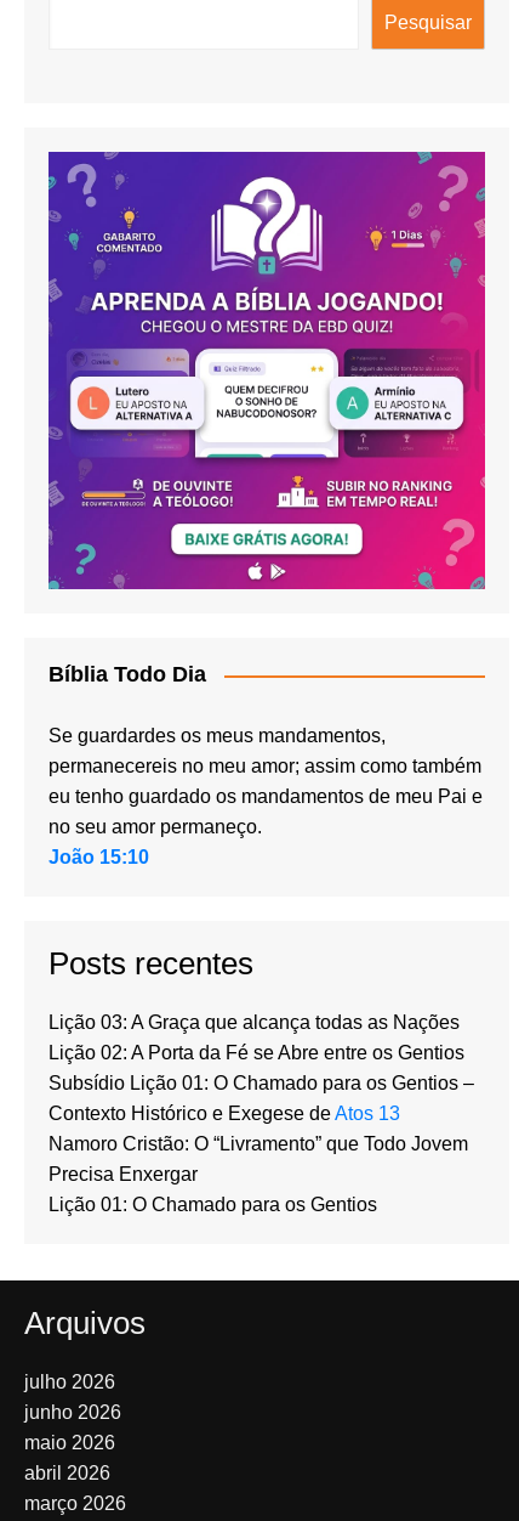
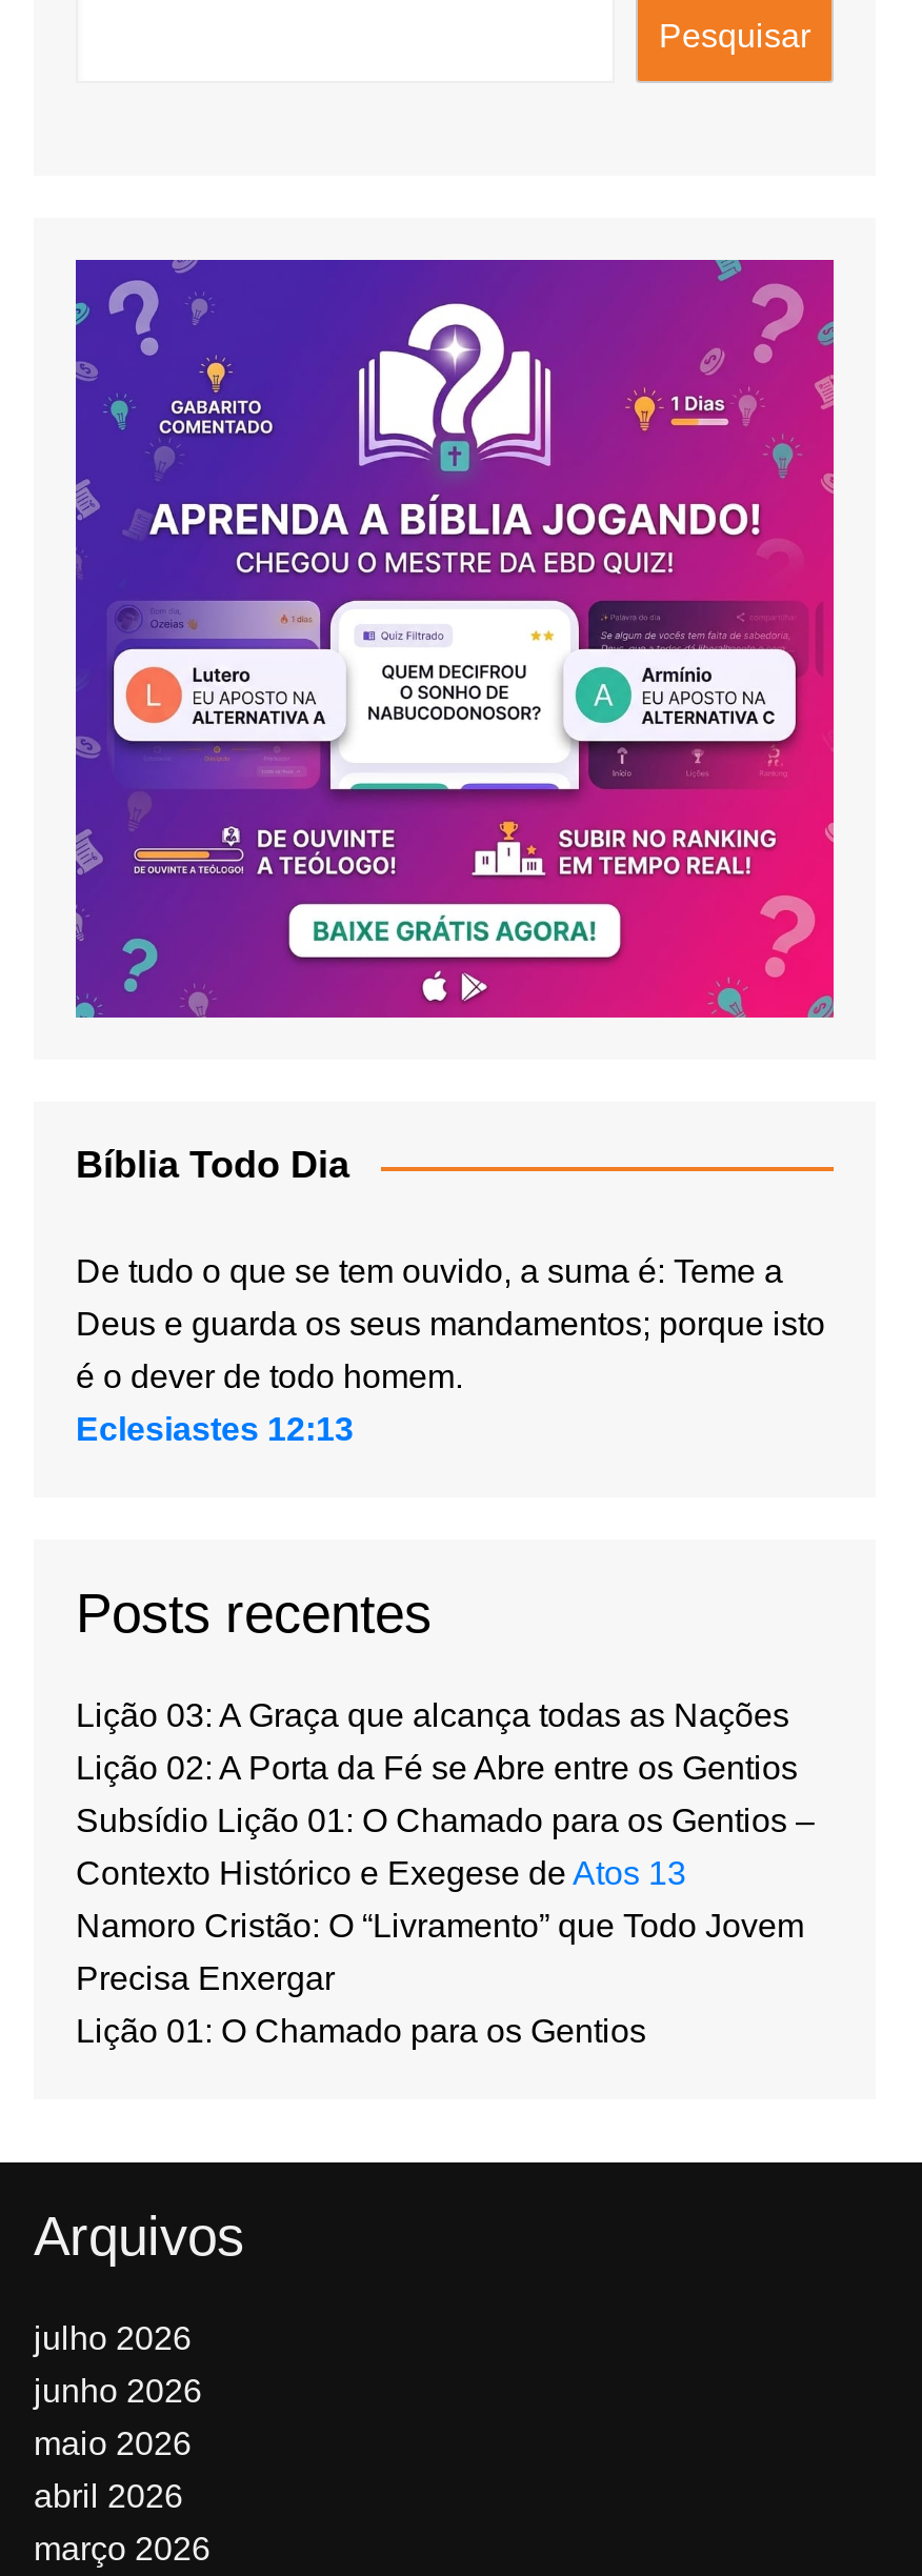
[49,726,483,868] Se guardardes os meus mandamentos, | permanecereis no meu amor; assim como também | eu tenho guardado os mandamentos de meu Pai e | no seu amor permaneço. | João 15:10 -> [76,1254,825,1447] De tudo o que se tem ouvido, a suma é: Teme a | Deus e guarda os seus mandamentos; porque isto | é o dever de todo homem. | Eclesiastes 12:13

